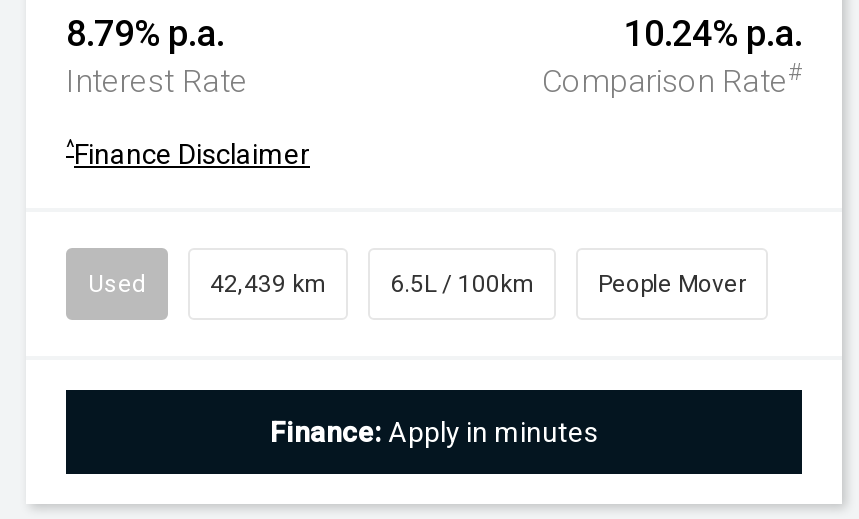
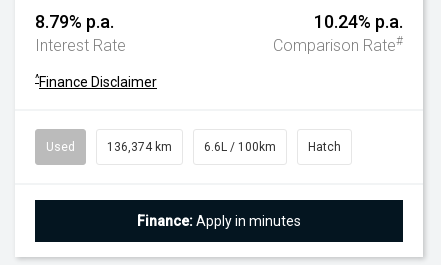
[210,270,746,298] 42,439 km | 6.5L / 100km | People Mover -> [107,140,341,154] 136,374 km | 6.6L / 100km | Hatch

